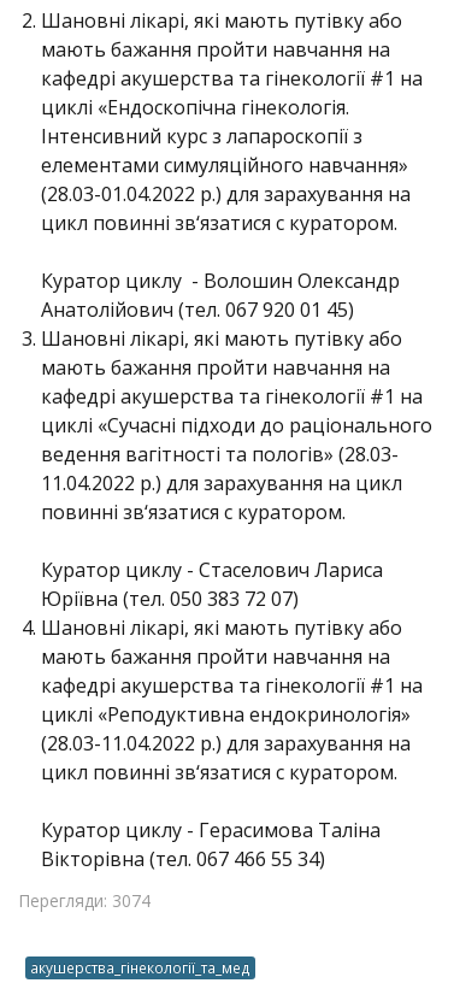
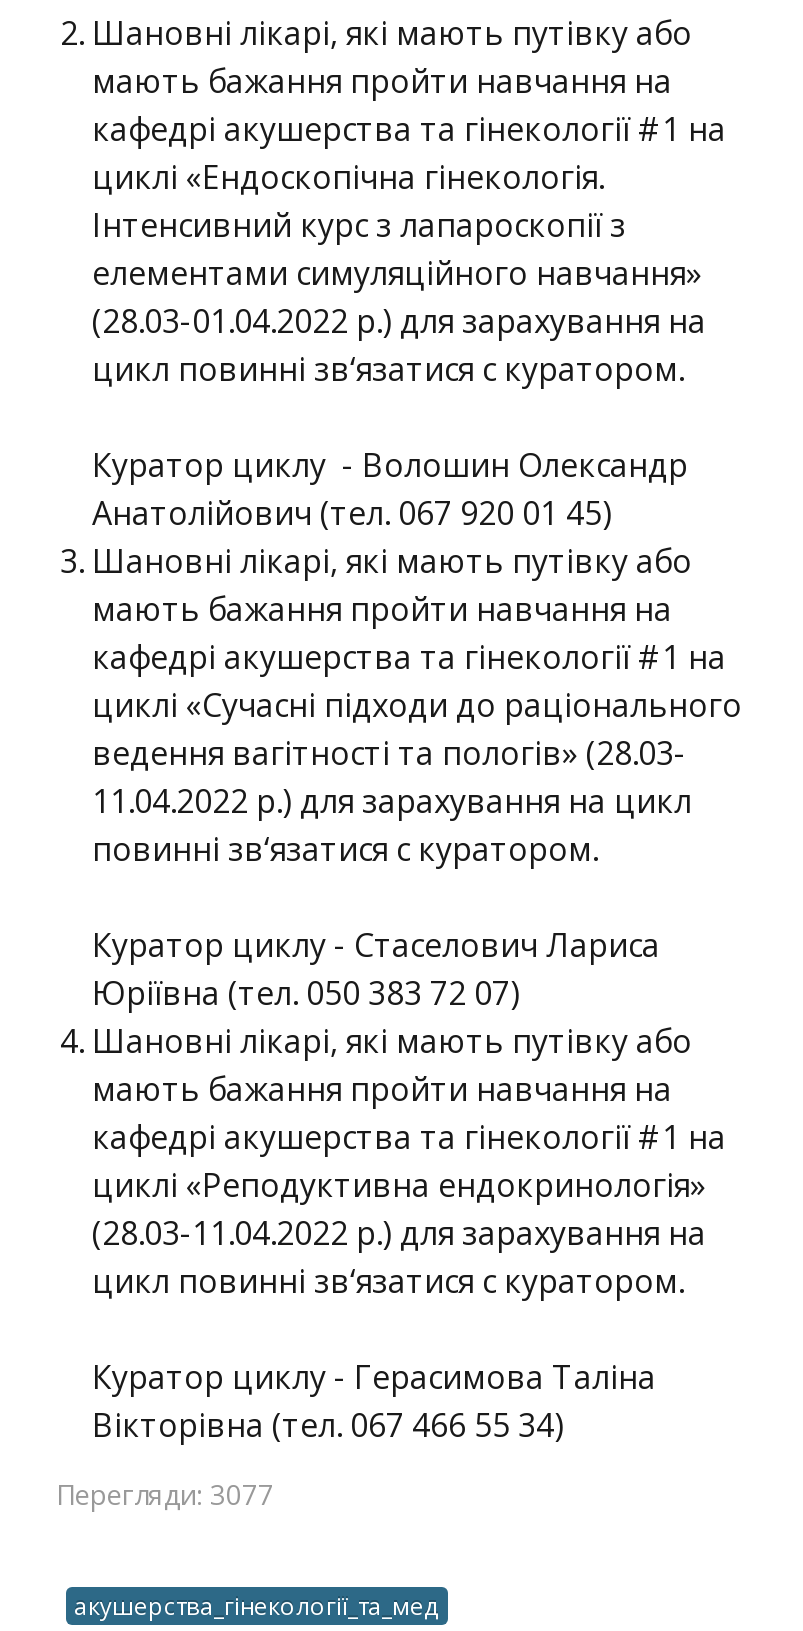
[19,889,151,912] Перегляди: 3074 -> [56,1475,274,1513] Перегляди: 3077

